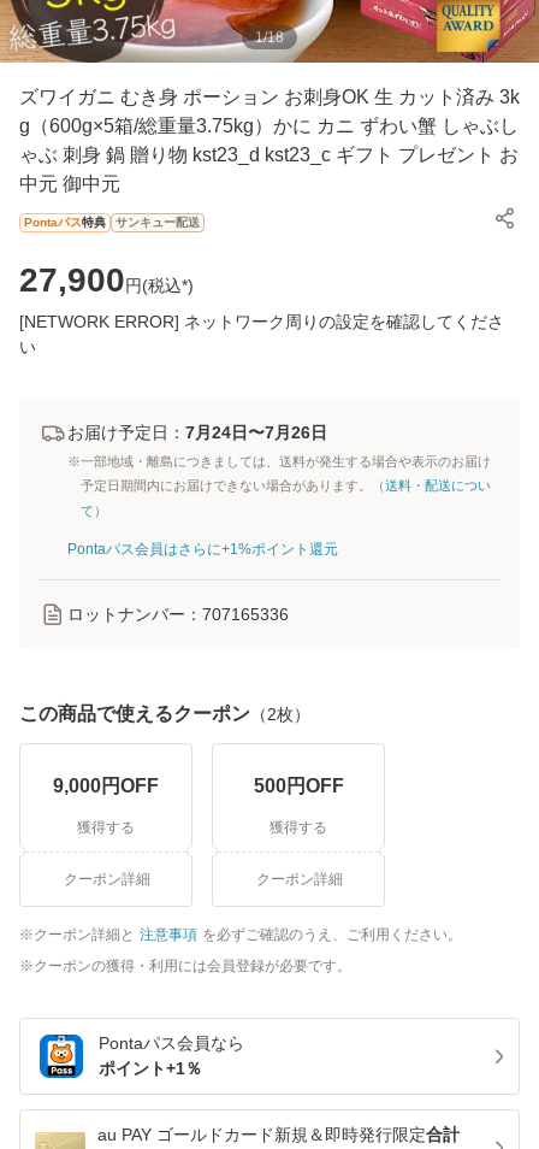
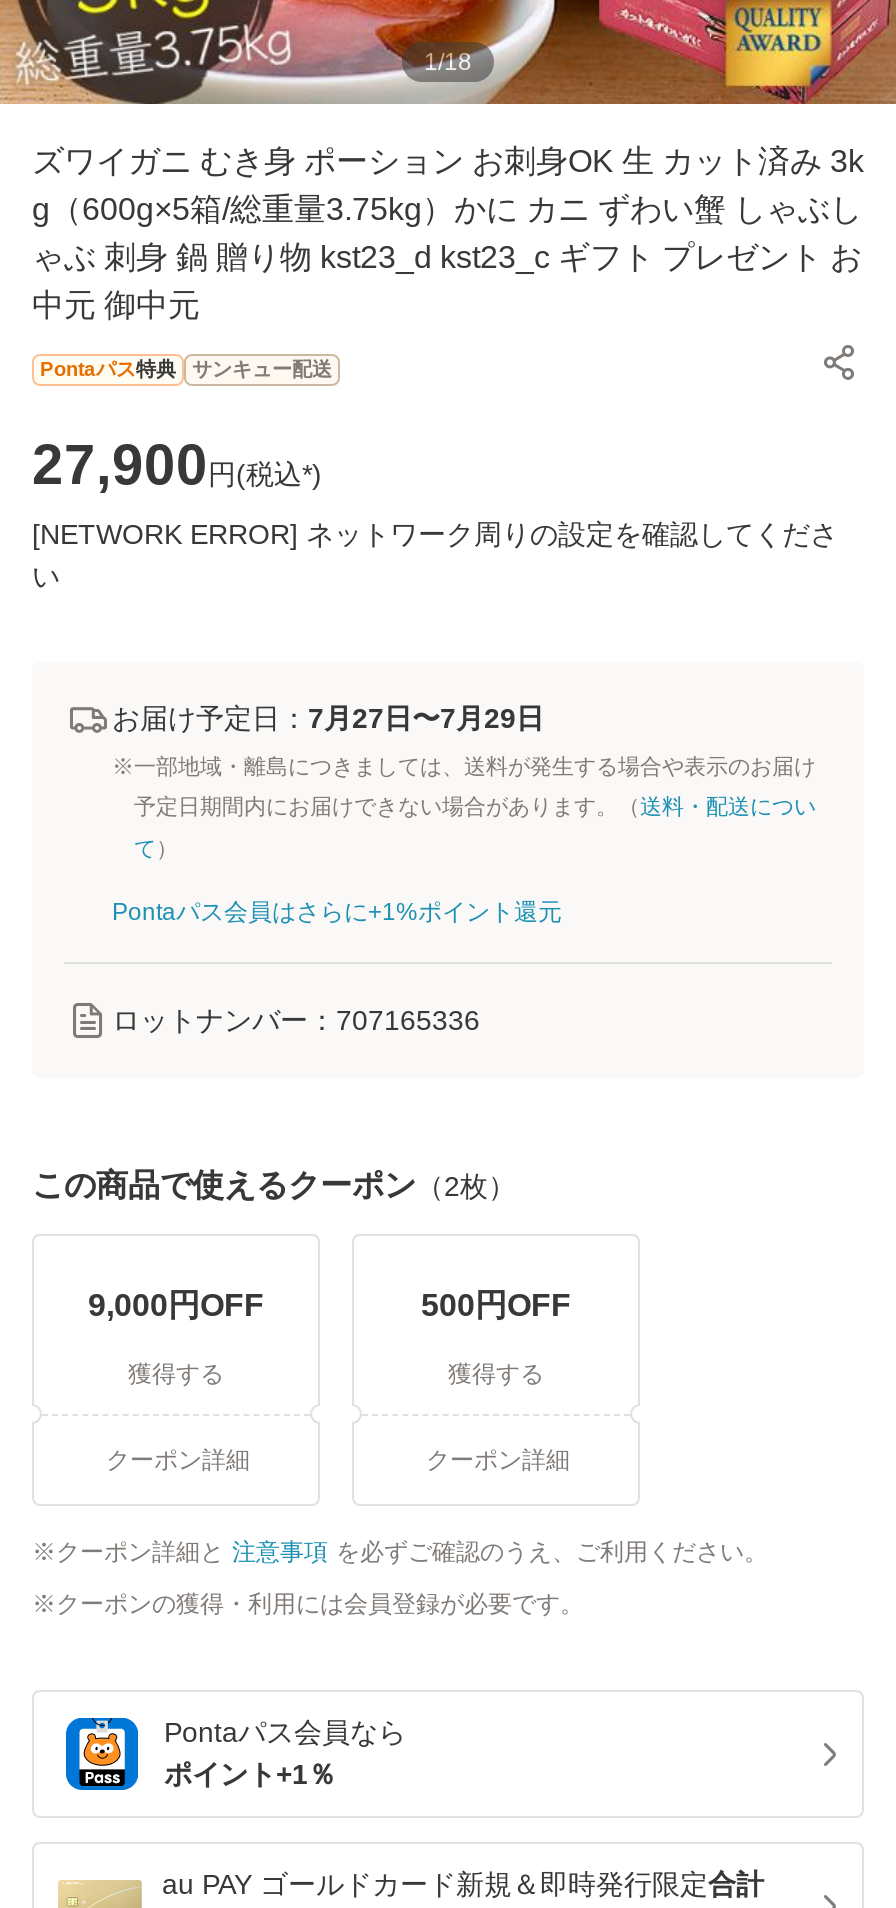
[67,423,327,442] お届け予定日：7月24日〜7月26日 -> [112,702,544,734] お届け予定日：7月27日〜7月29日

